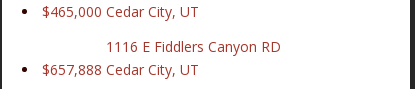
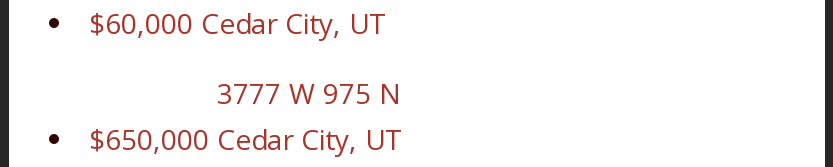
[42,2,199,21] $465,000 Cedar City, UT -> [89,4,387,42] $60,000 Cedar City, UT
[106,37,281,56] 1116 E Fiddlers Canyon RD -> [217,74,401,112] 3777 W 975 N
[42,60,199,79] $657,888 Cedar City, UT -> [89,120,403,158] $650,000 Cedar City, UT

